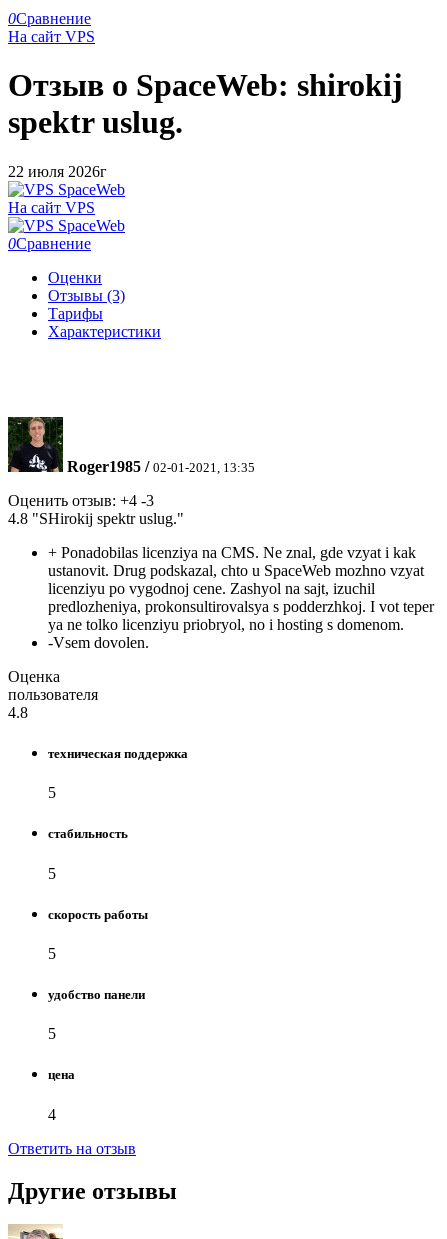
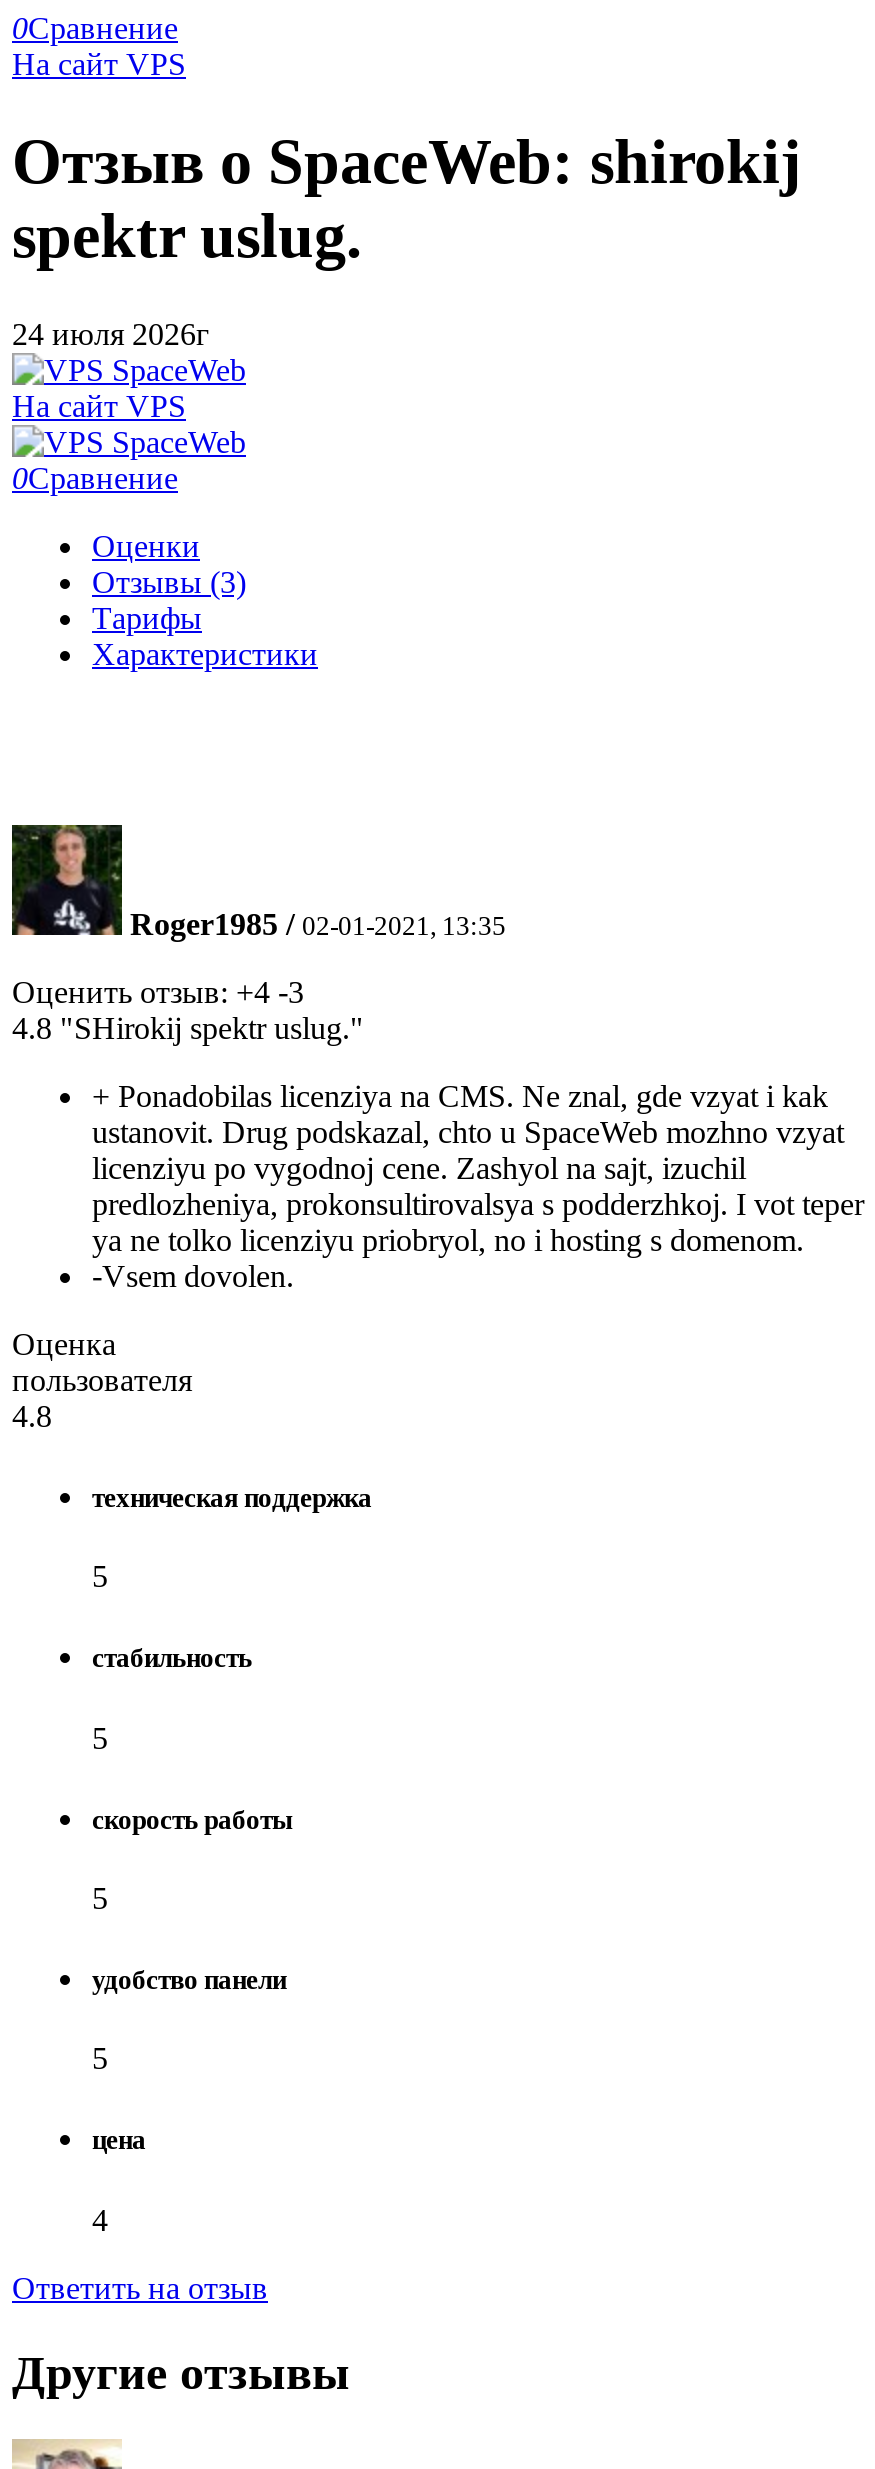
[8,163,107,180] 22 июля 2026г -> [12,317,210,351] 24 июля 2026г

